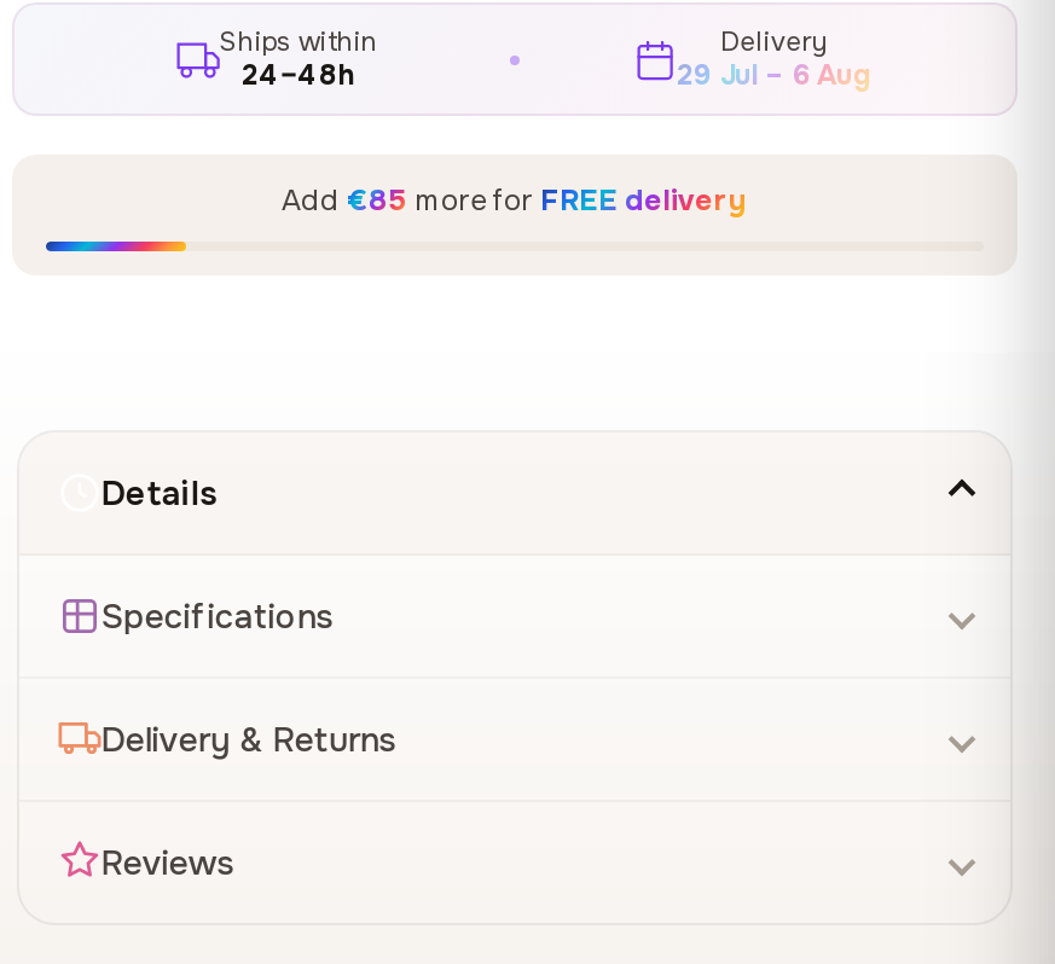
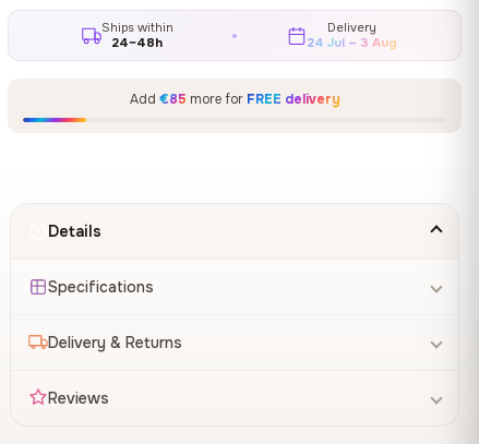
[677,58,873,94] 29 Jul – 6 Aug -> [307,35,397,51] 24 Jul – 3 Aug

